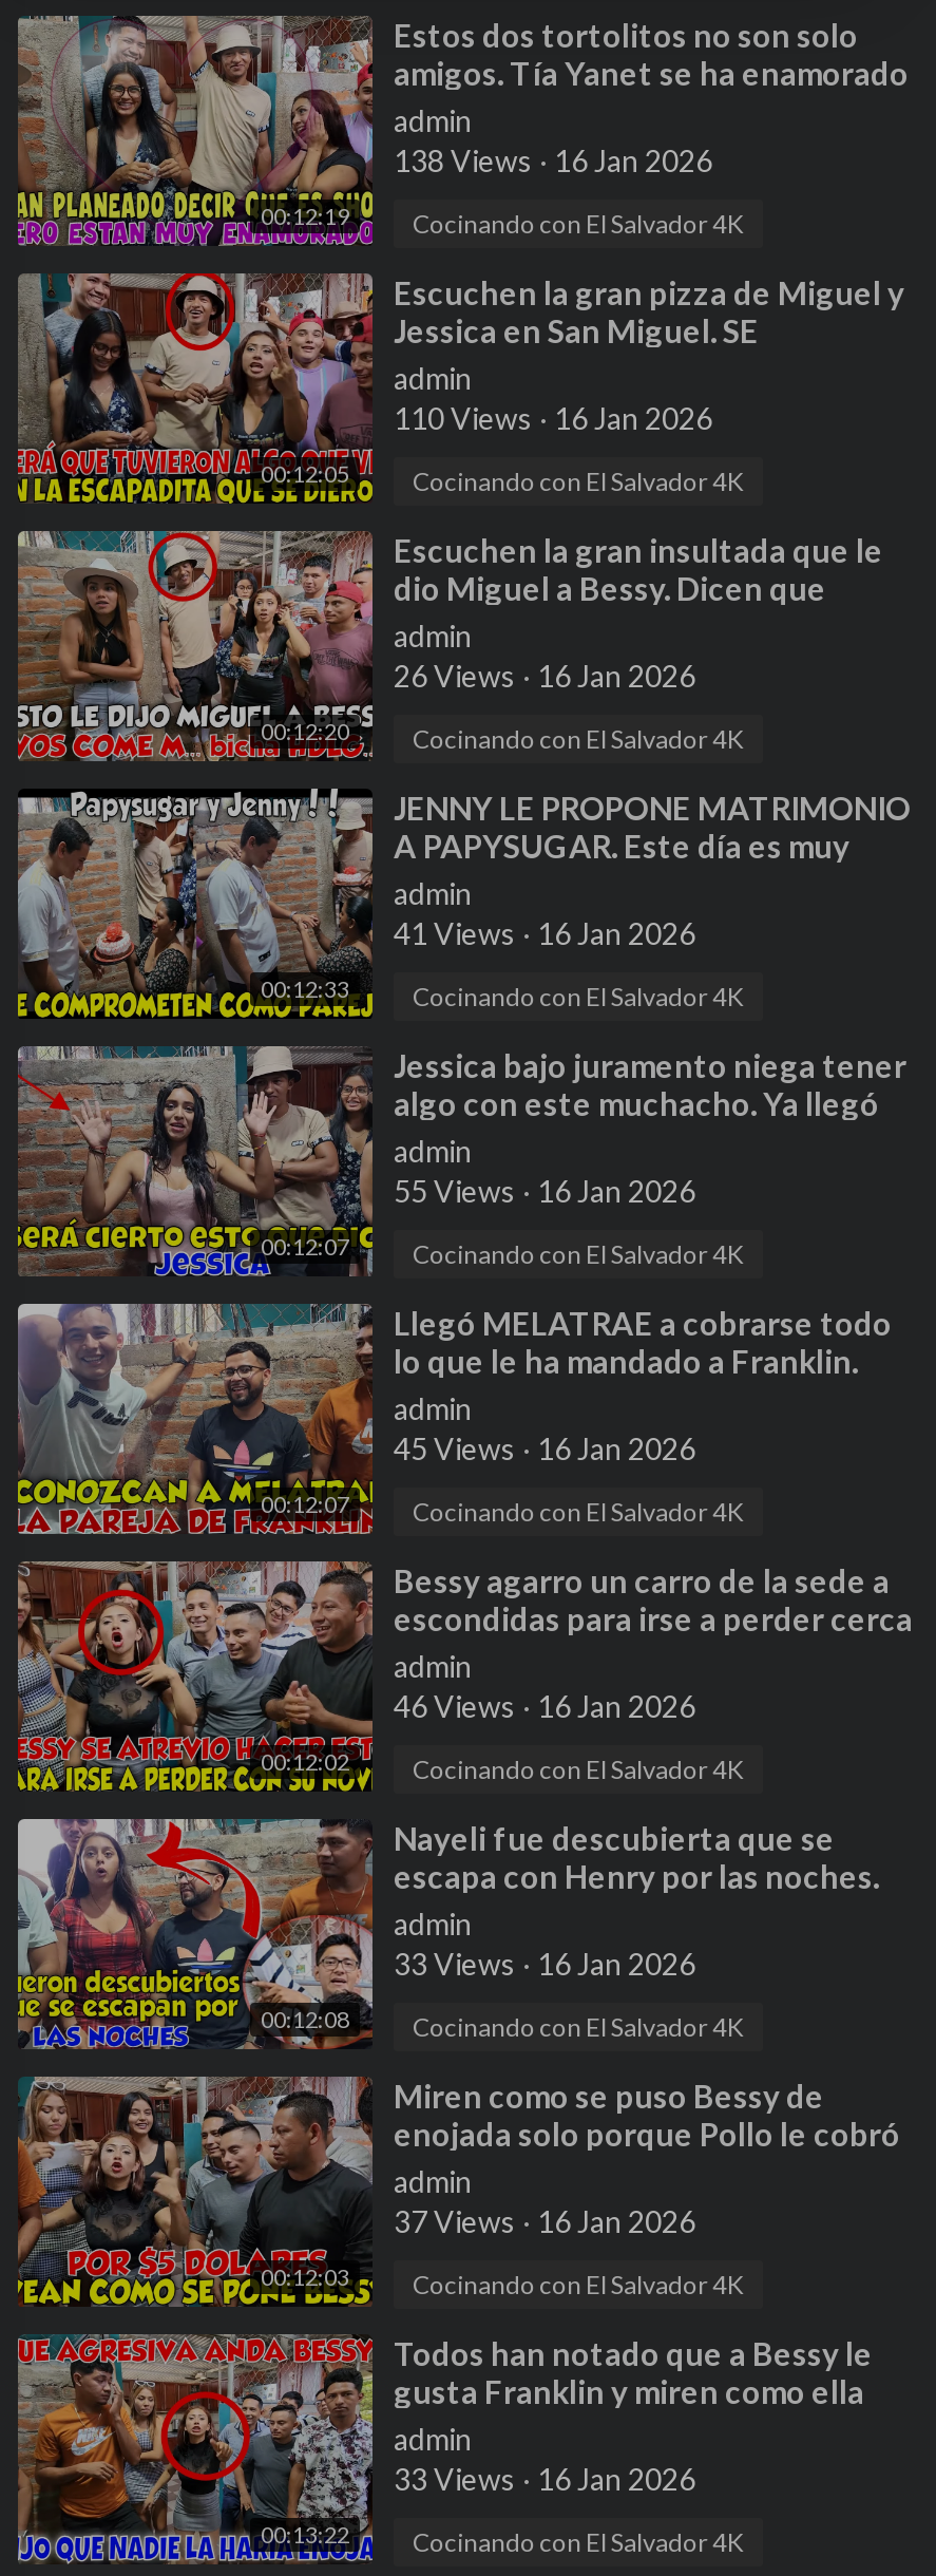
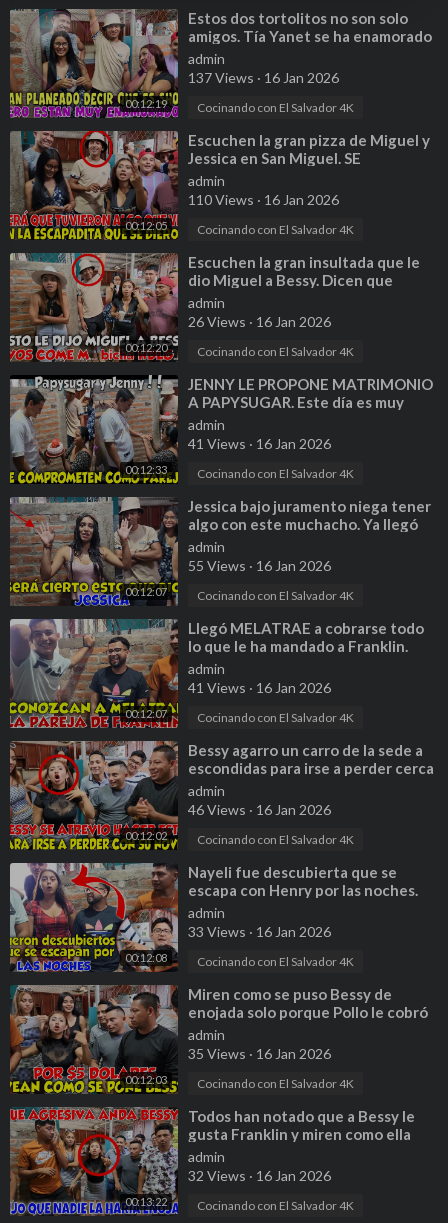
[394,142,712,178] 138 Views · 16 Jan 2026 -> [188,69,339,86] 137 Views · 16 Jan 2026
[394,1430,695,1466] 45 Views · 16 Jan 2026 -> [188,679,331,696] 41 Views · 16 Jan 2026
[394,2203,695,2239] 37 Views · 16 Jan 2026 -> [188,1045,331,1062] 35 Views · 16 Jan 2026
[394,2461,695,2496] 33 Views · 16 Jan 2026 -> [188,1167,331,1184] 32 Views · 16 Jan 2026

